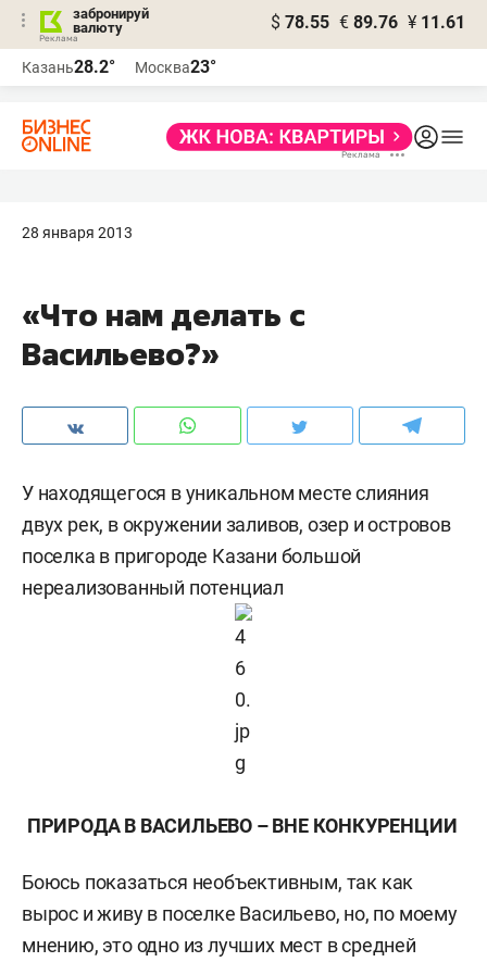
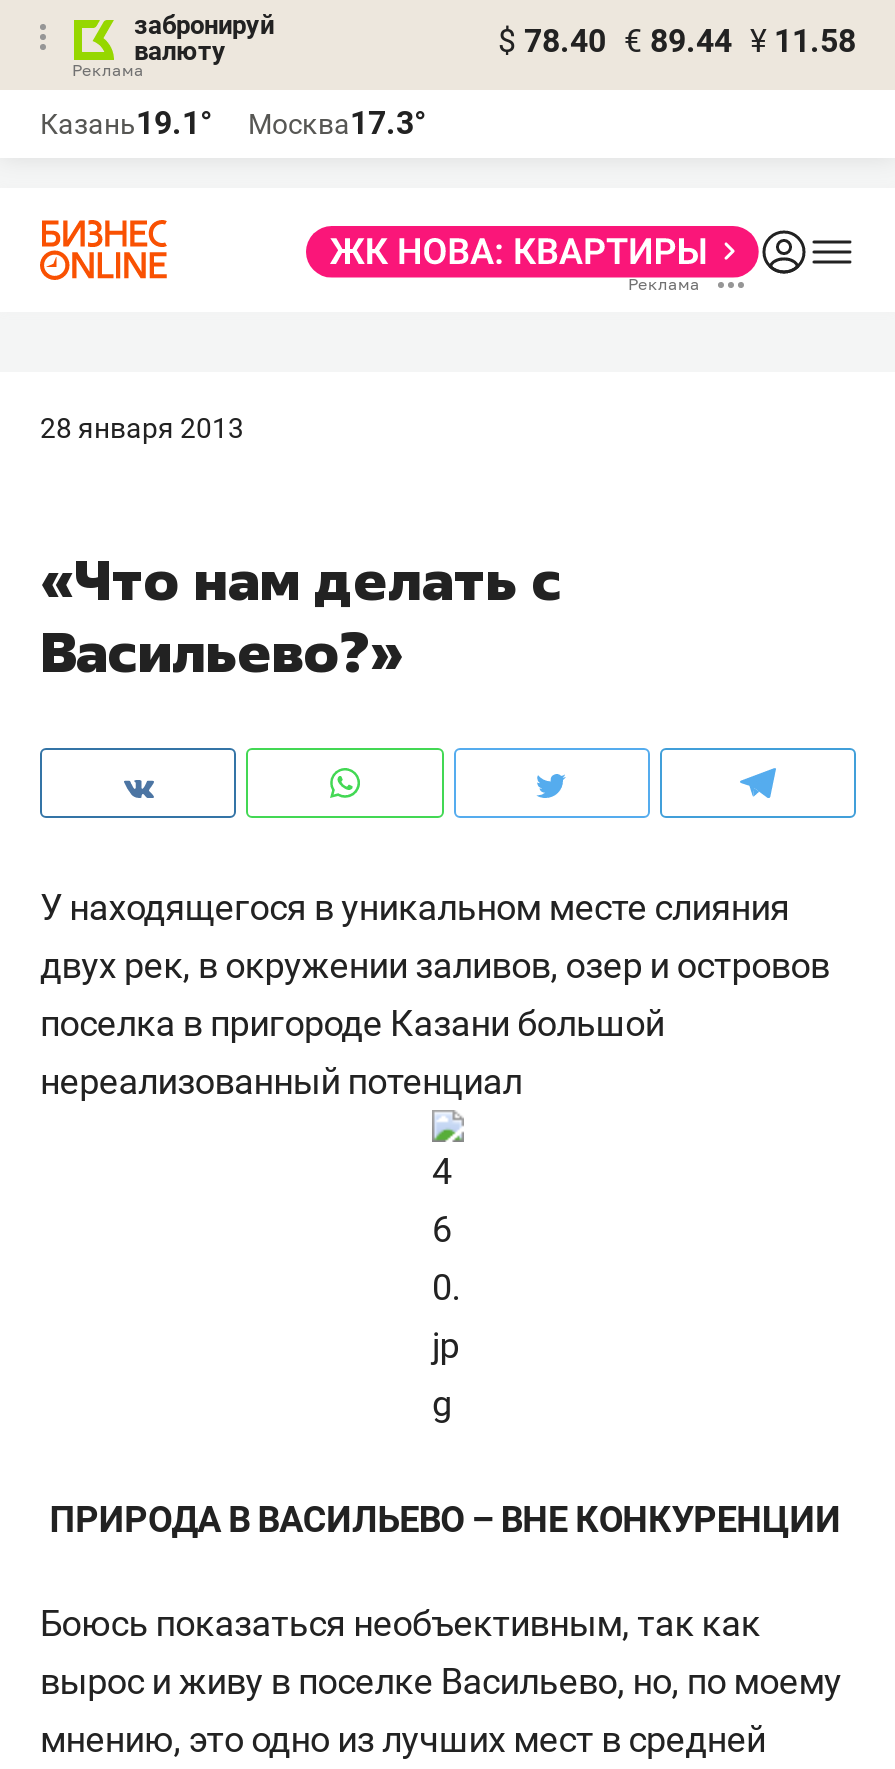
[271,12,465,33] $ 78.55 € 89.76 ¥ 11.61 -> [498,22,856,60] $ 78.40 € 89.44 ¥ 11.58
[22,57,115,77] Казань28.2° -> [40,104,212,142] Казань19.1°
[135,57,216,77] Москва23° -> [248,104,426,142] Москва17.3°

